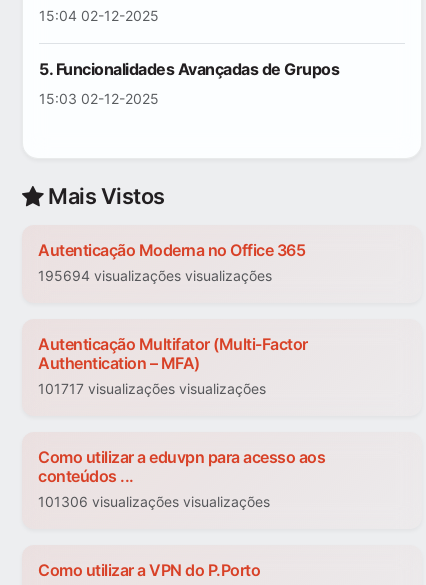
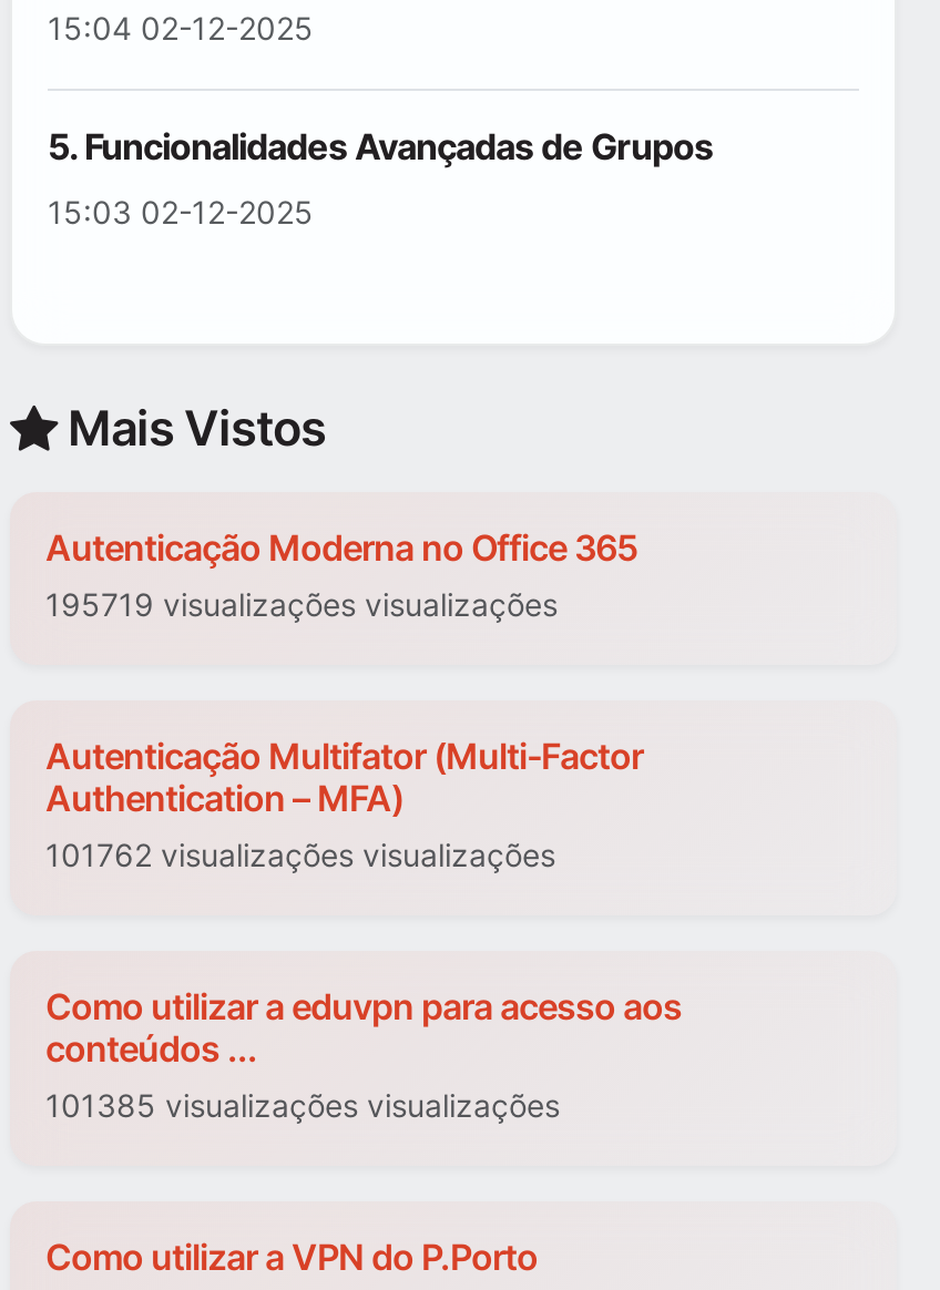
[38,267,272,284] 195694 visualizações visualizações -> [45,586,558,624] 195719 visualizações visualizações
[38,380,266,397] 101717 visualizações visualizações -> [45,837,555,874] 101762 visualizações visualizações
[38,493,270,510] 101306 visualizações visualizações -> [45,1087,560,1125] 101385 visualizações visualizações

